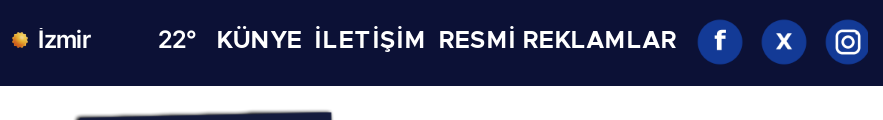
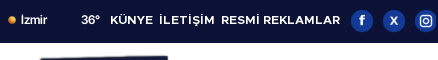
[158,24,676,54] 22° KÜNYE İLETİŞİM RESMİ REKLAMLAR -> [81,12,340,27] 36° KÜNYE İLETİŞİM RESMİ REKLAMLAR

